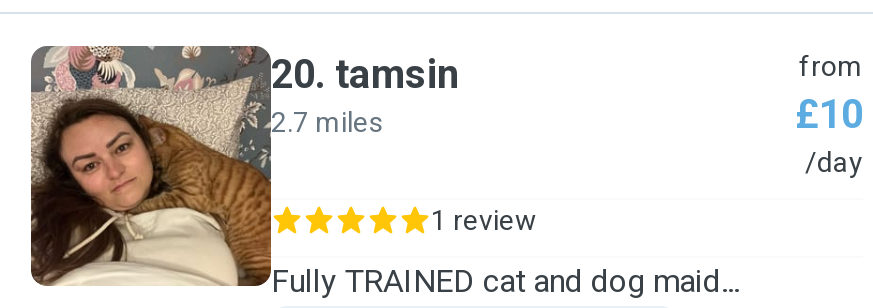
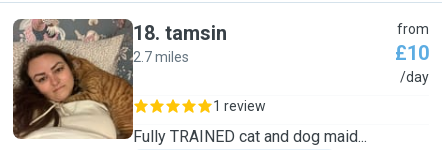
[271,50,459,98] 20. tamsin -> [133,21,227,45] 18. tamsin

